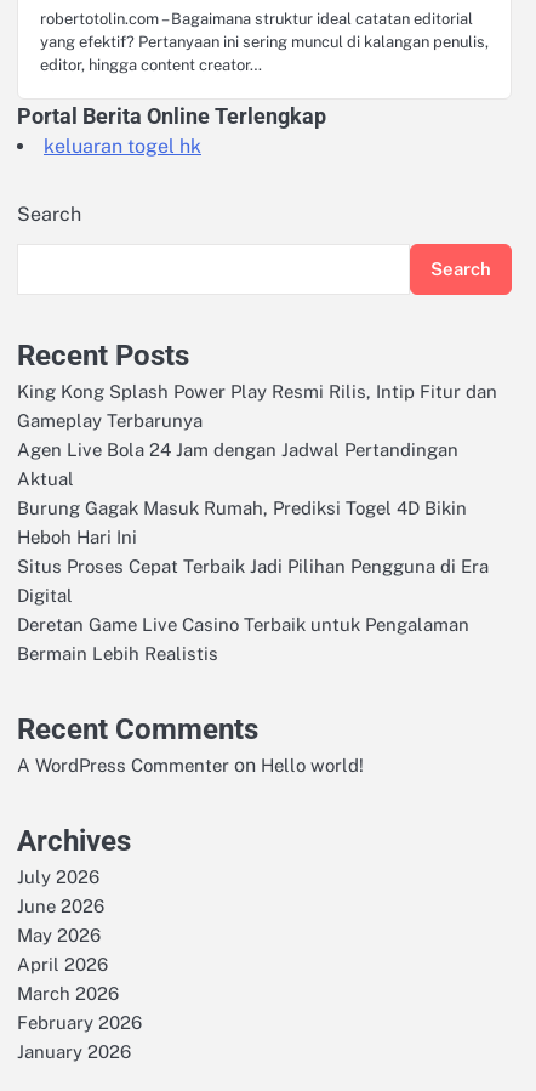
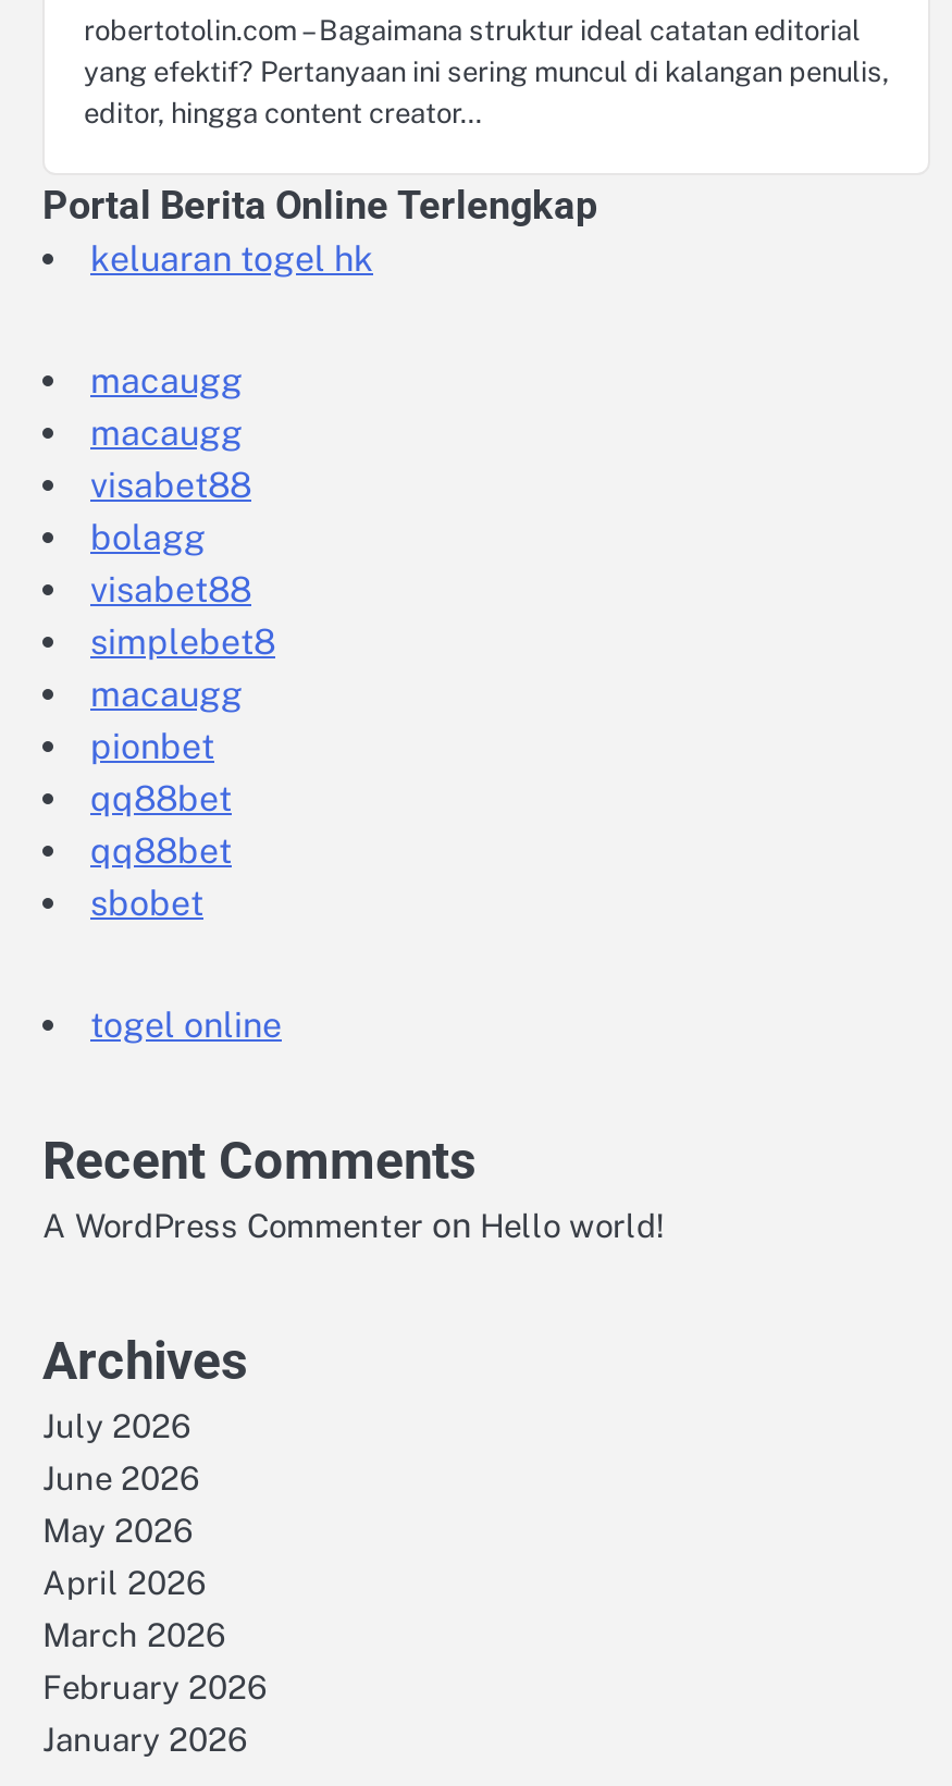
[17,203,497,664] Search | Search | Recent Posts | King Kong Splash Power Play Resmi Rilis, Intip Fitur dan | Gameplay Terbarunya | Agen Live Bola 24 Jam dengan Jadwal Pertandingan | Aktual | Burung Gagak Masuk Rumah, Prediksi Togel 4D Bikin | Heboh Hari Ini | Situs Proses Cepat Terbaik Jadi Pilihan Pengguna di Era | Digital | Deretan Game Live Casino Terbaik untuk Pengalaman | Bermain Lebih Realistis -> [90,360,282,1046] macaugg | macaugg | visabet88 | bolagg | visabet88 | simplebet8 | macaugg | pionbet | qq88bet | qq88bet | sbobet | togel online

